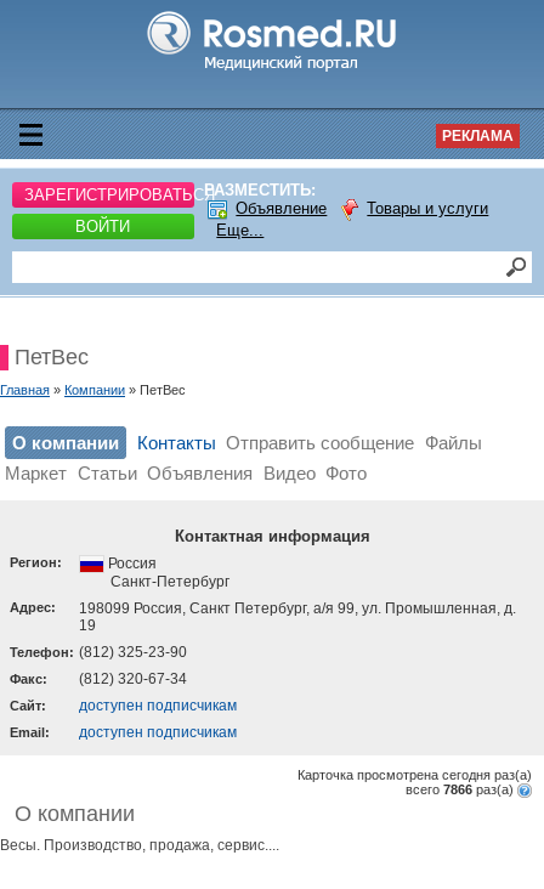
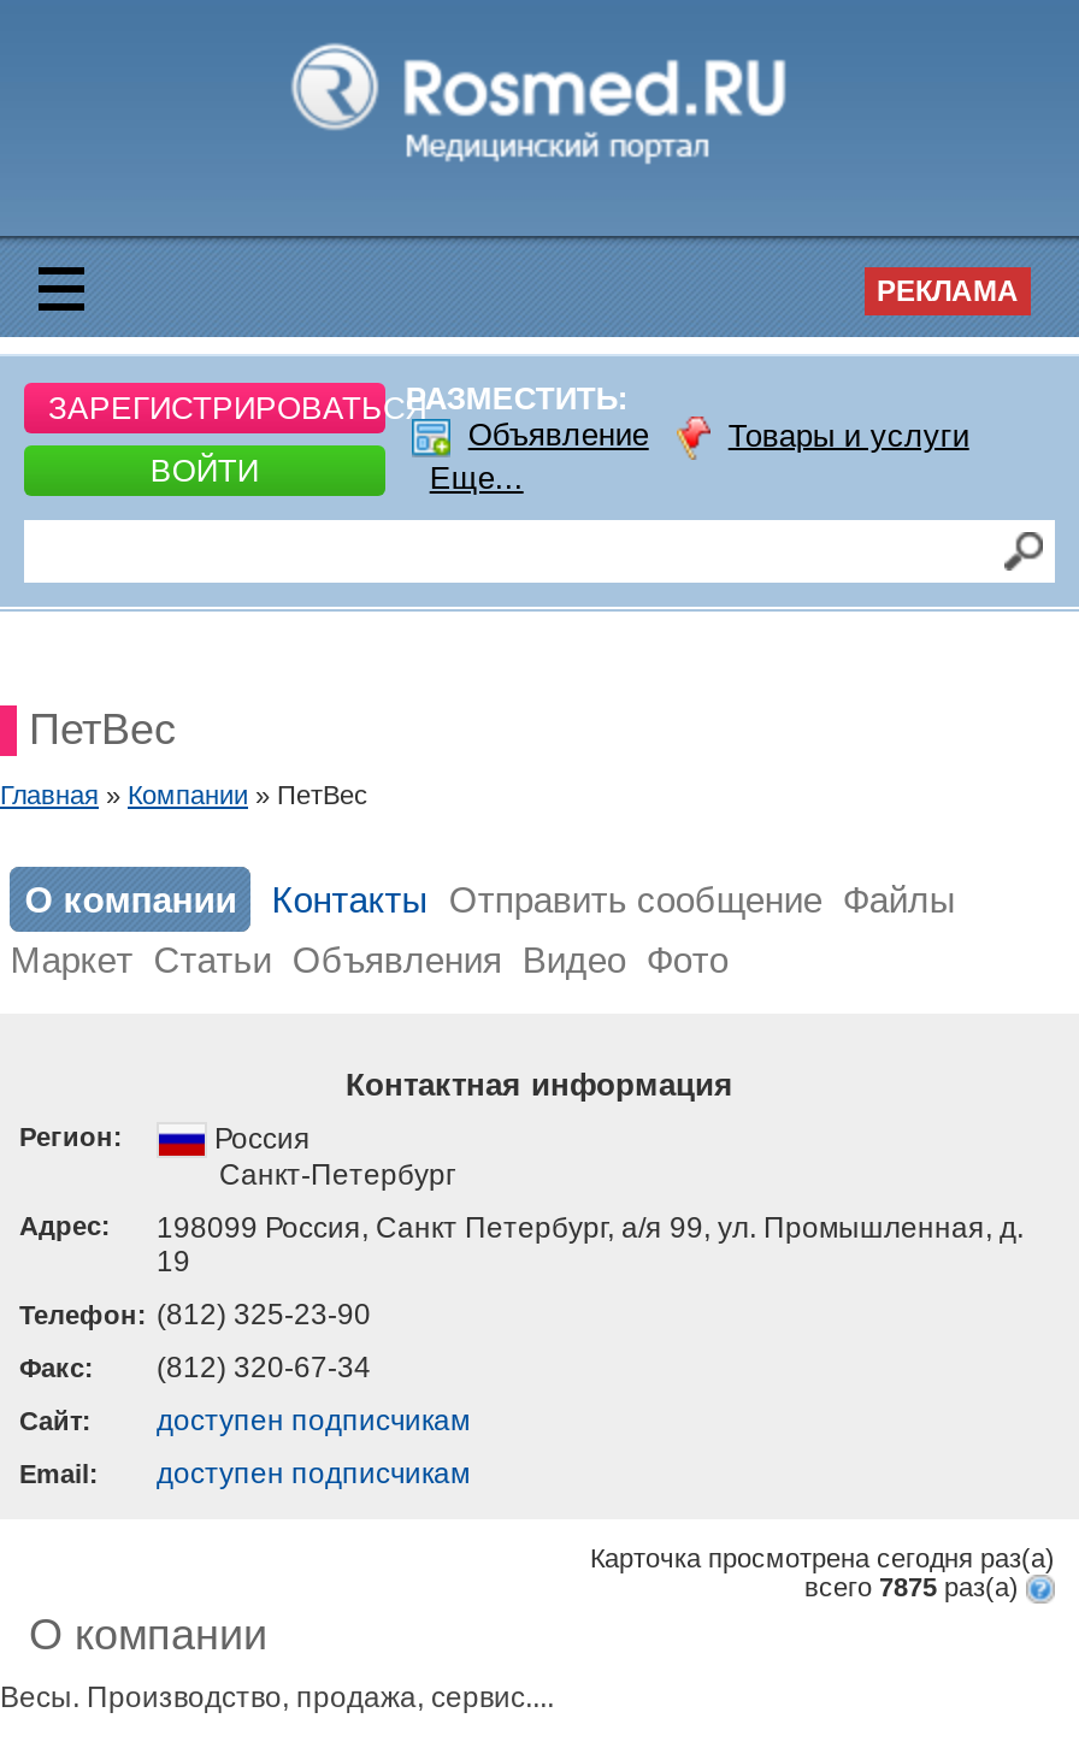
[406,782,517,797] всего 7866 раз(a) -> [804,1572,1026,1601] всего 7875 раз(a)

